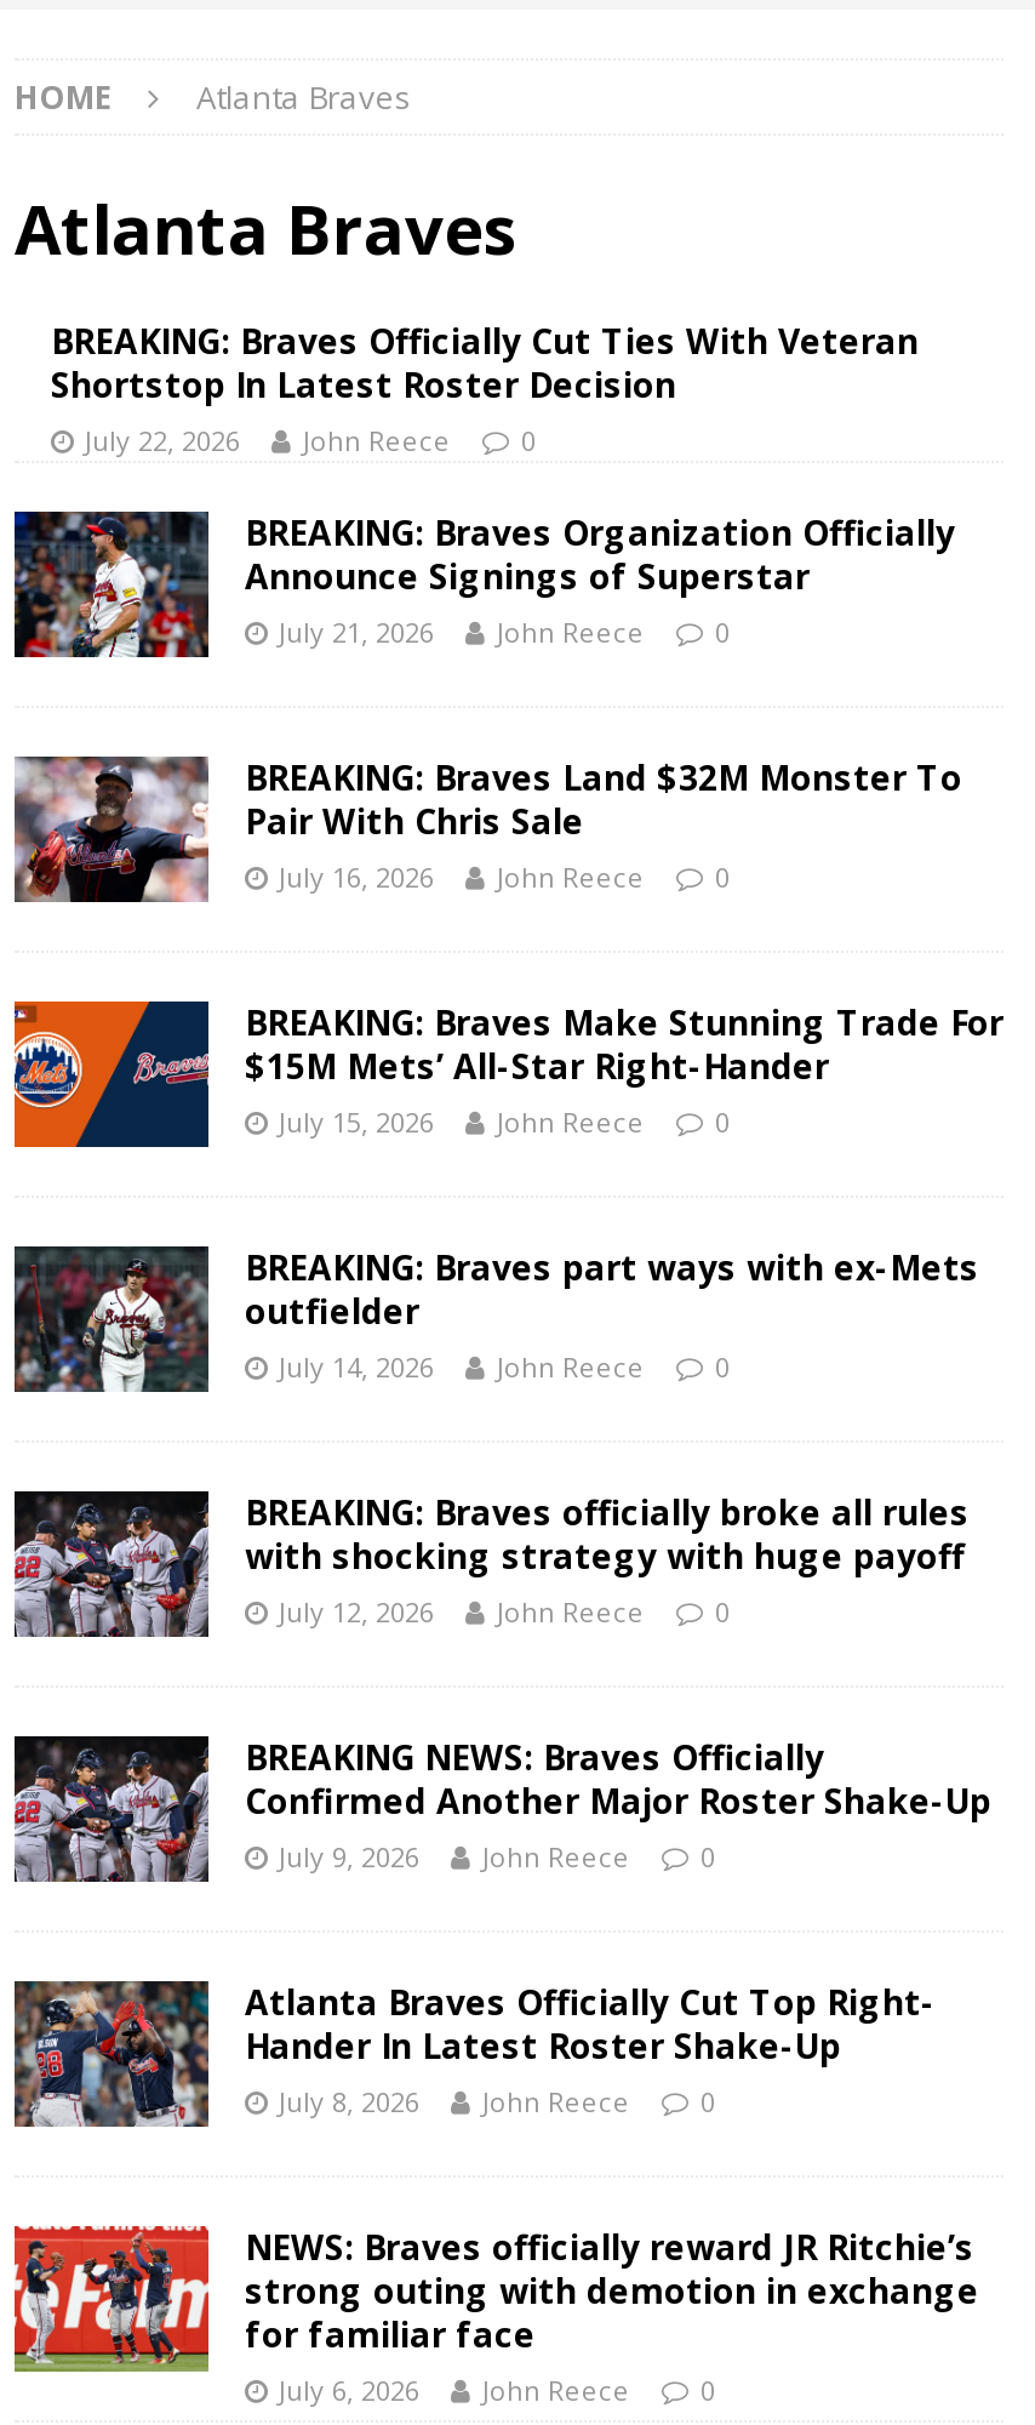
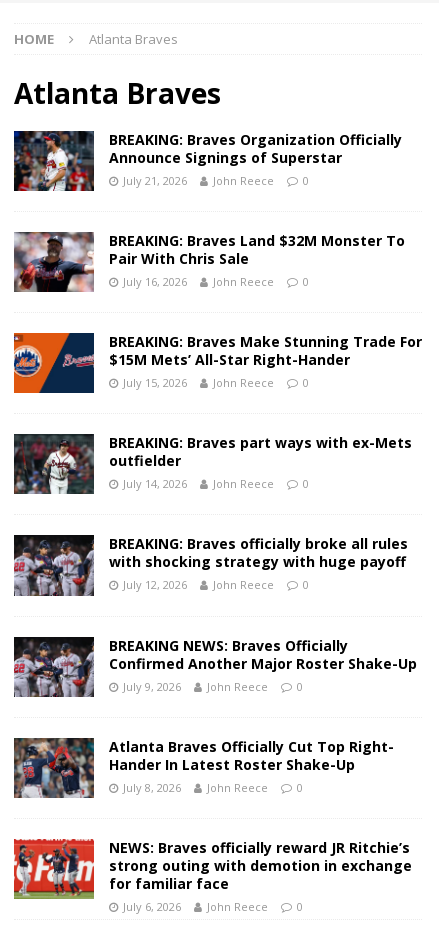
[51,318,919,458] BREAKING: Braves Officially Cut Ties With Veteran | Shortstop In Latest Roster Decision | July 22, 2026 | John Reece | 0 -> none

